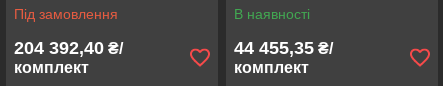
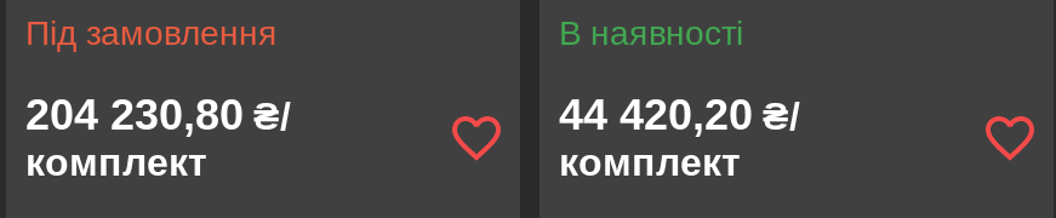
[14,38,123,58] 204 392,40 ₴/ -> [25,91,290,140] 204 230,80 ₴/
[234,38,333,58] 44 455,35 ₴/ -> [559,91,799,140] 44 420,20 ₴/

